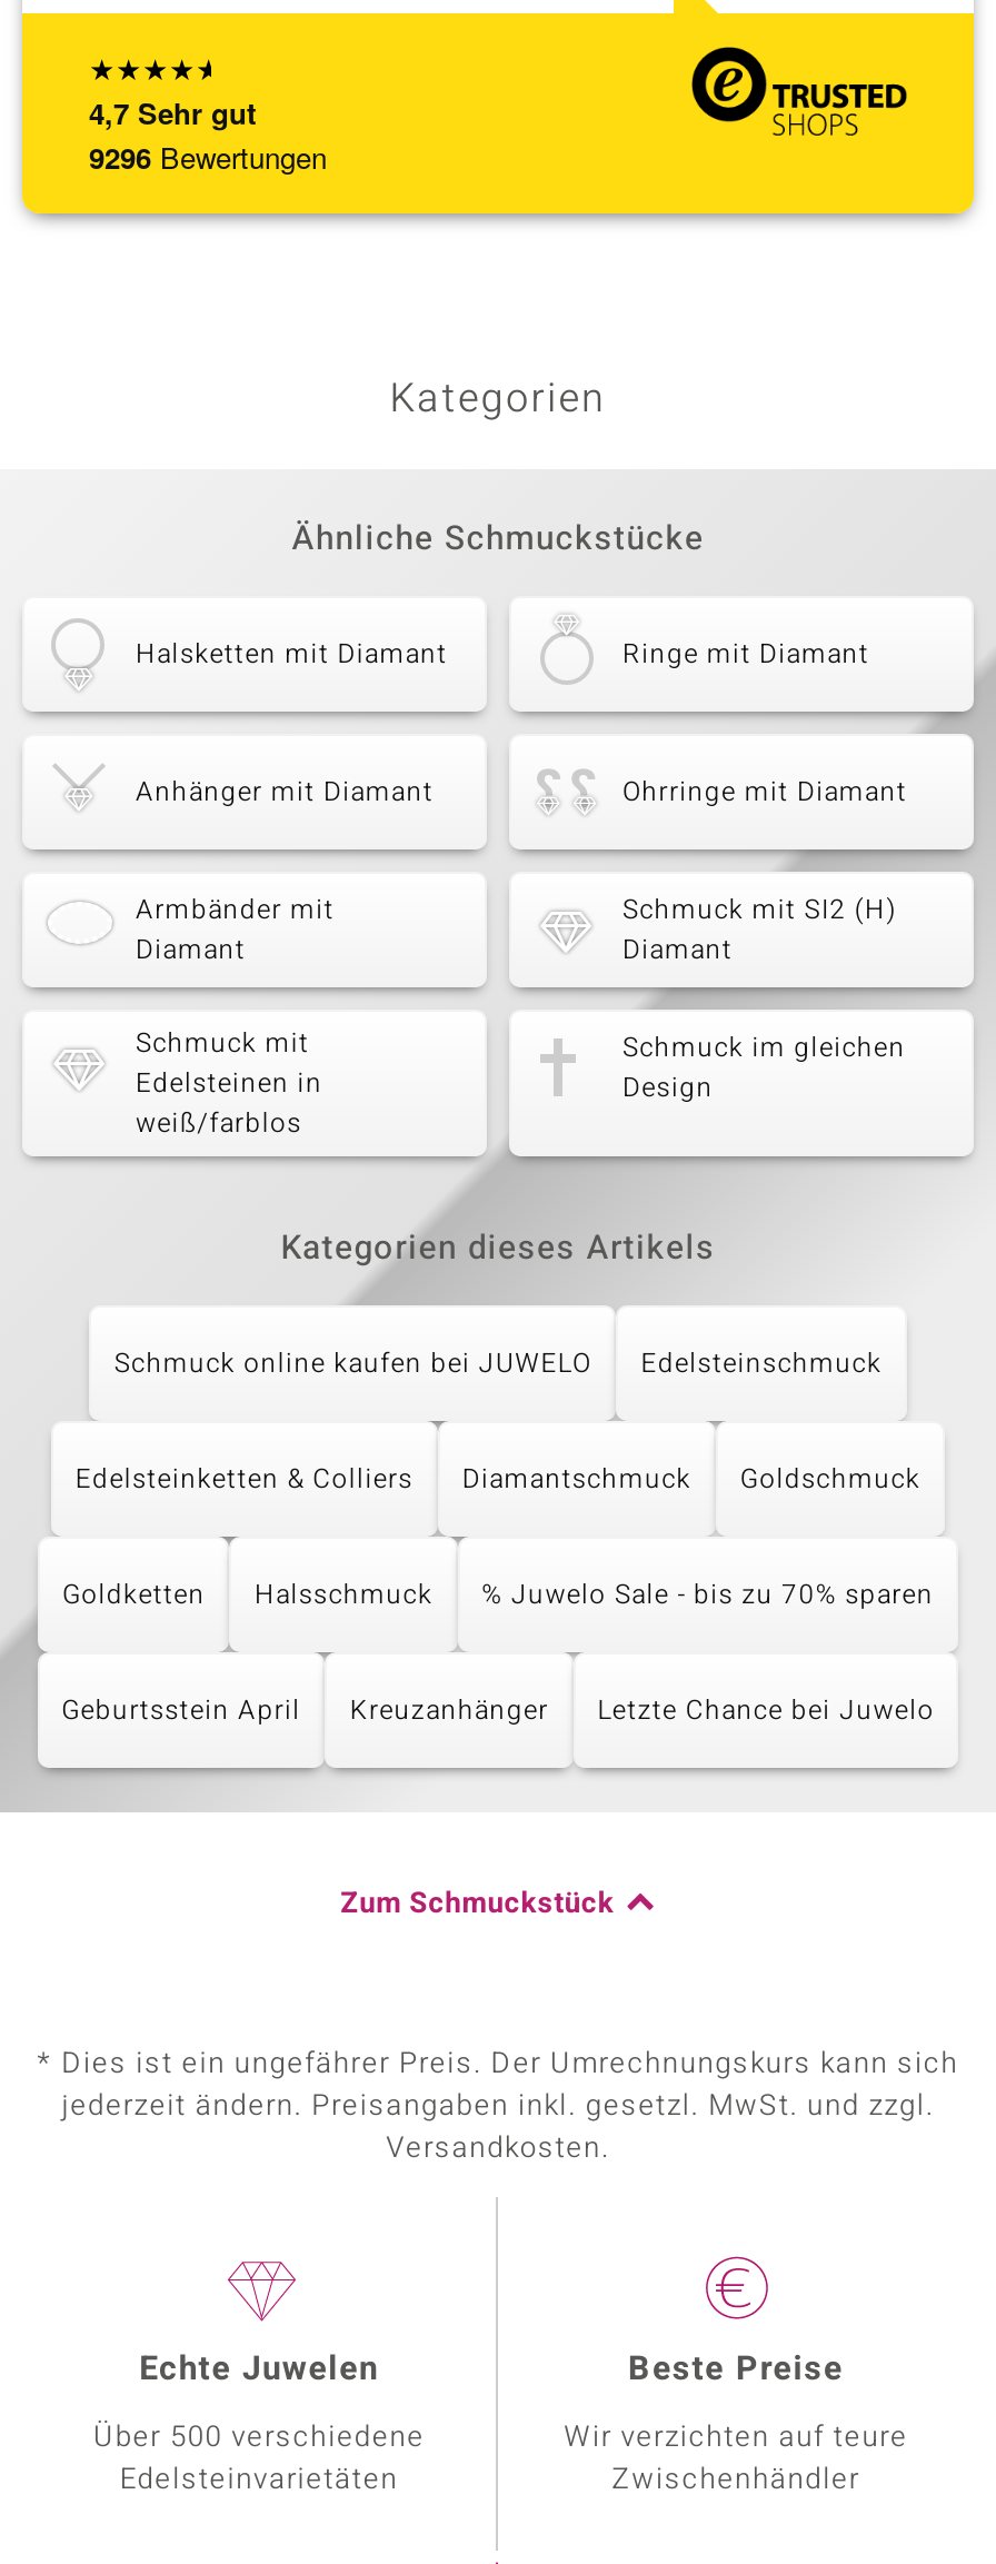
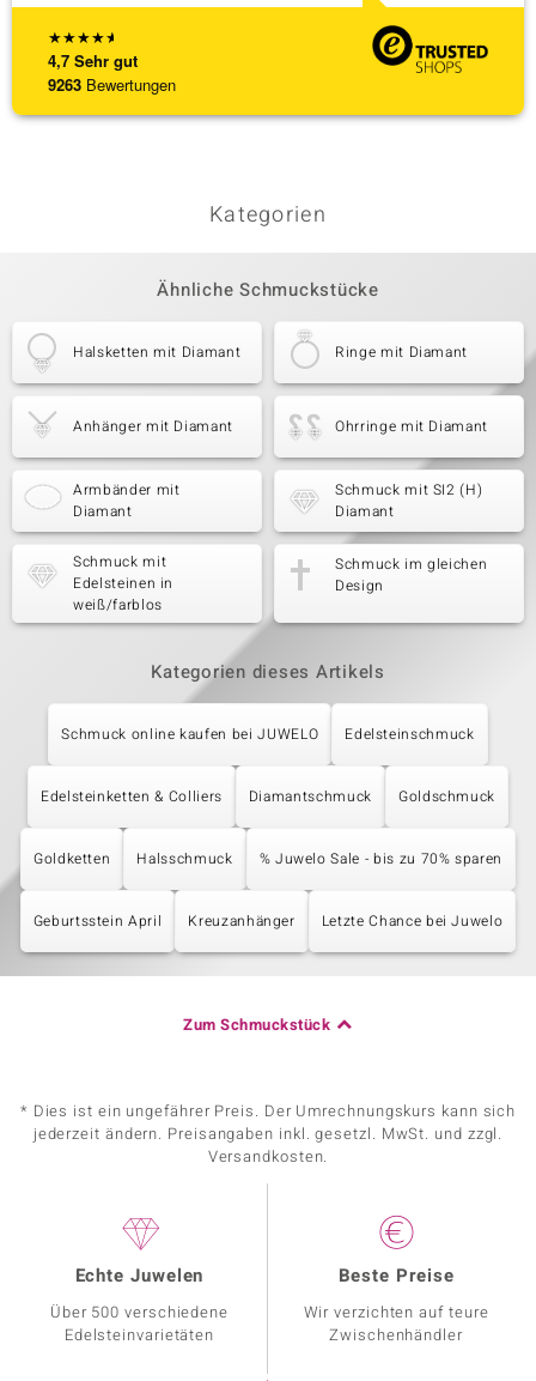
[89,136,327,178] 9296 Bewertungen -> [48,73,176,96] 9263 Bewertungen

